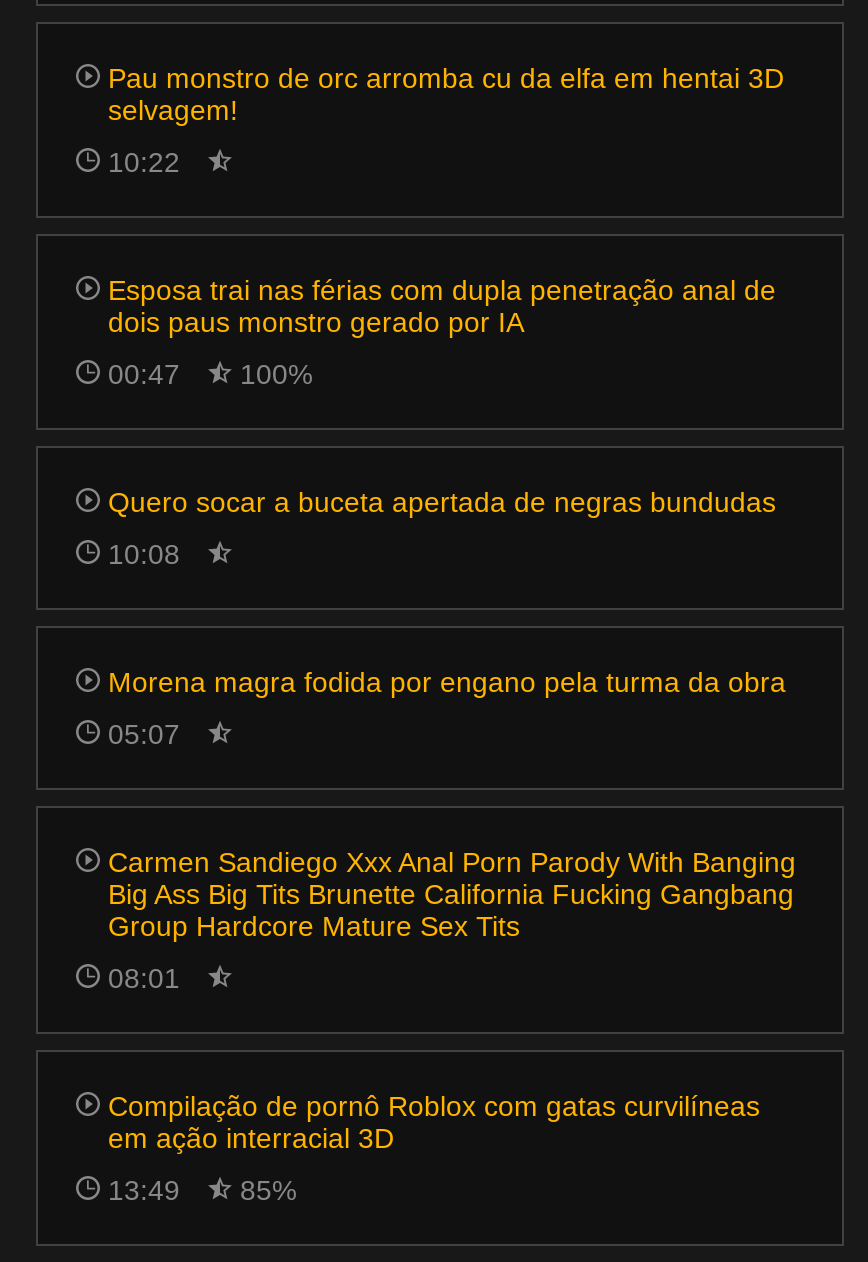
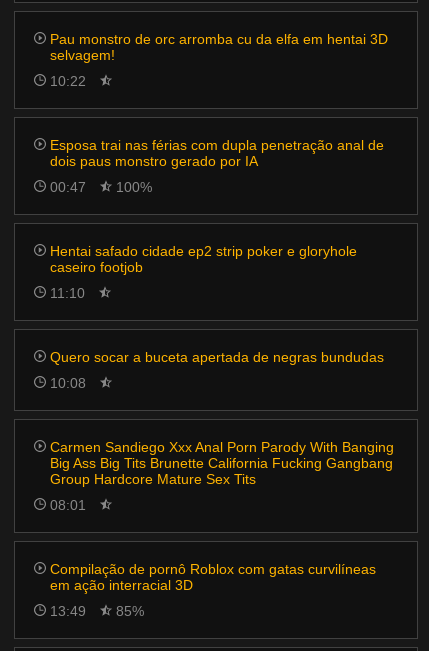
none -> [50,243,357,301] Hentai safado cidade ep2 strip poker e gloryhole | caseiro footjob | 11:10
moved [108,486,776,570] -> [50,349,384,391]: Quero socar a buceta apertada de negras bundudas | 10:08
[108,666,786,750] Morena magra fodida por engano pela turma da obra | 05:07 -> none

